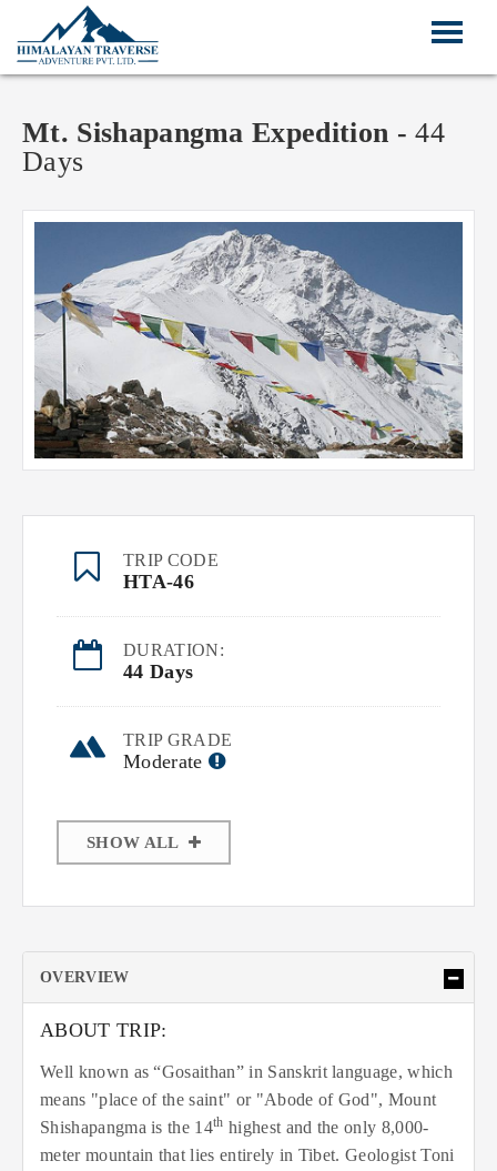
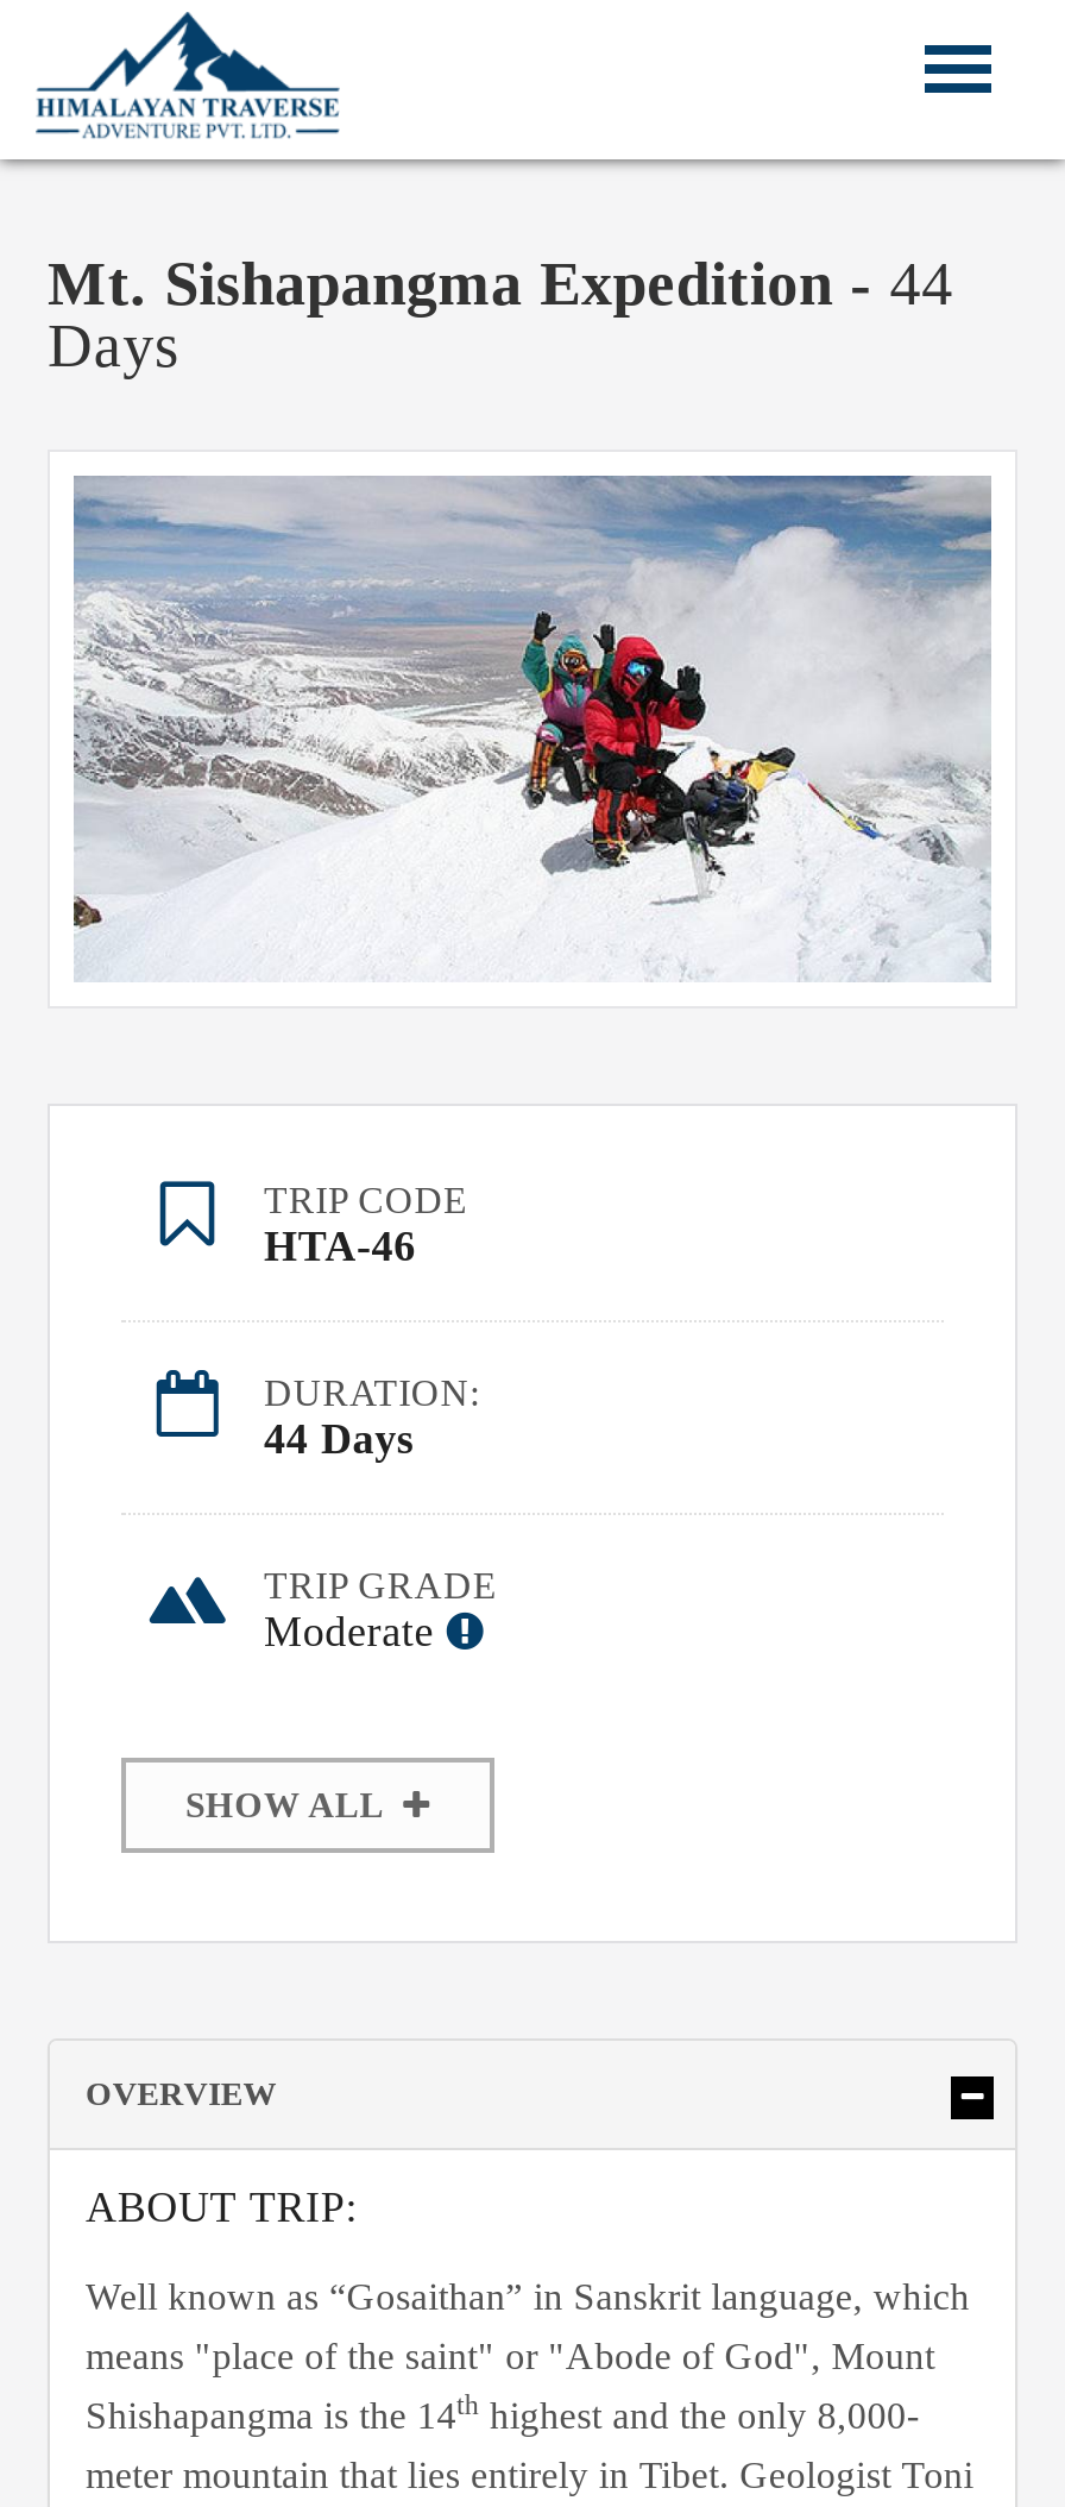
[33,222,464,460] [image] -> [71,476,991,982] [image]

